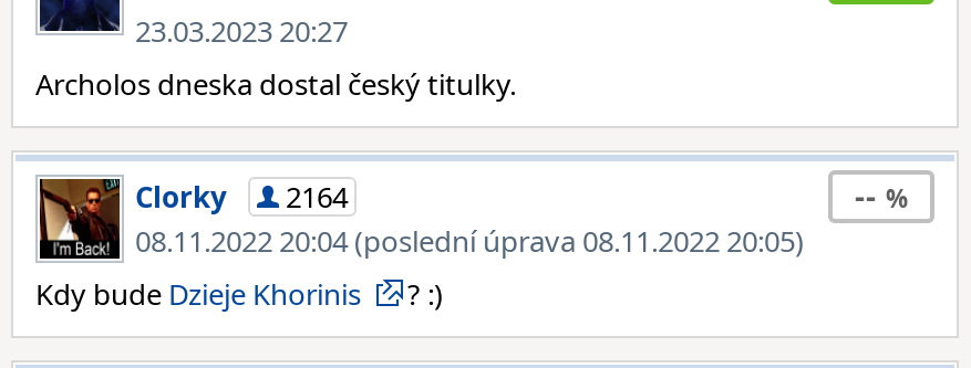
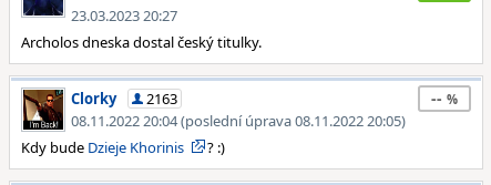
[135,177,348,217] Clorky 2164 -> [71,89,177,109] Clorky 2163

